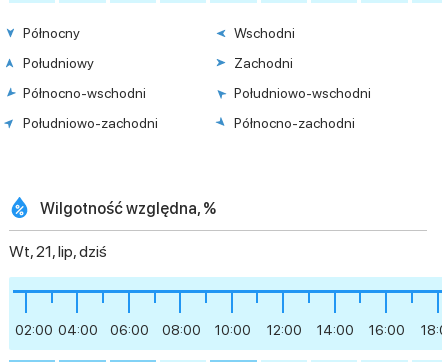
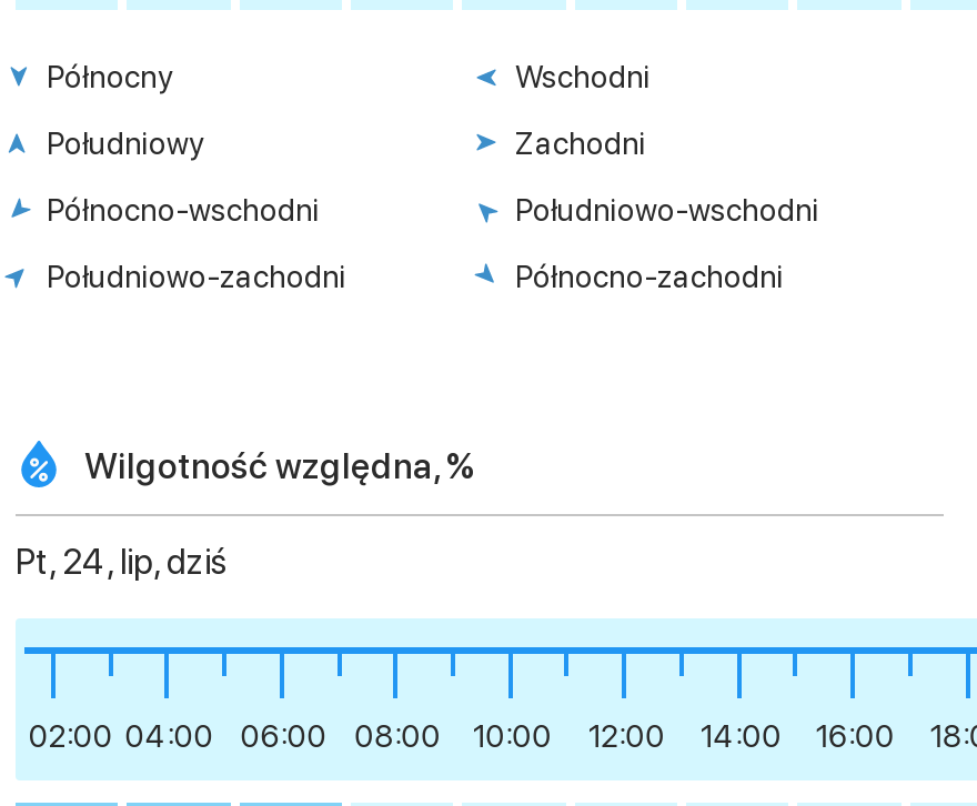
[9,242,107,261] Wt, 21, lip, dziś -> [16,541,229,583] Pt, 24, lip, dziś

